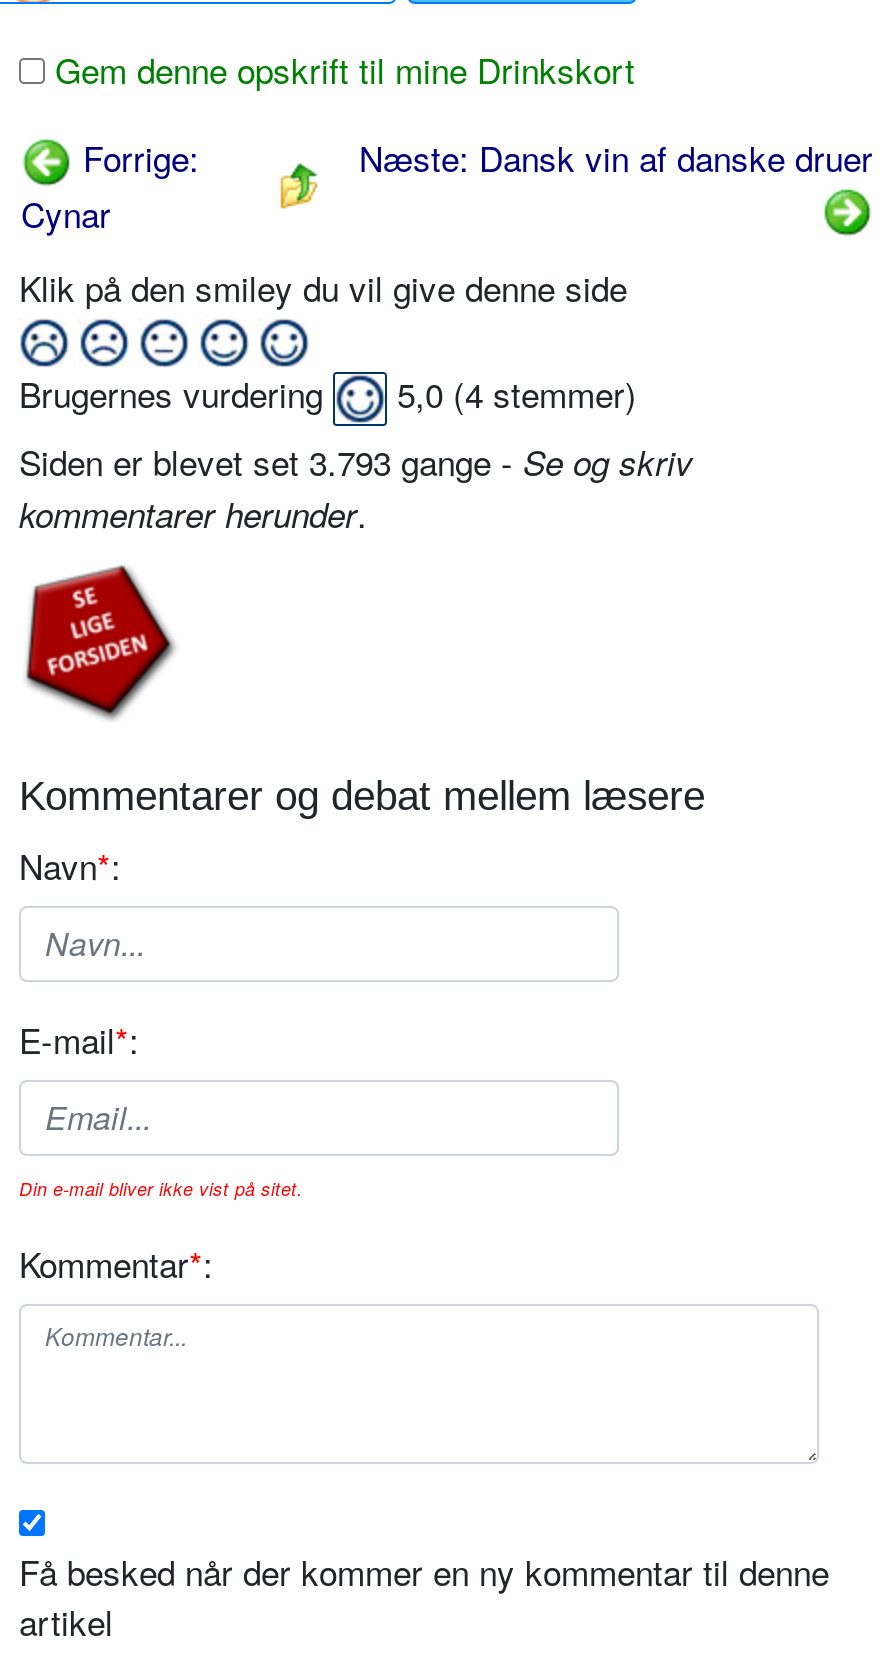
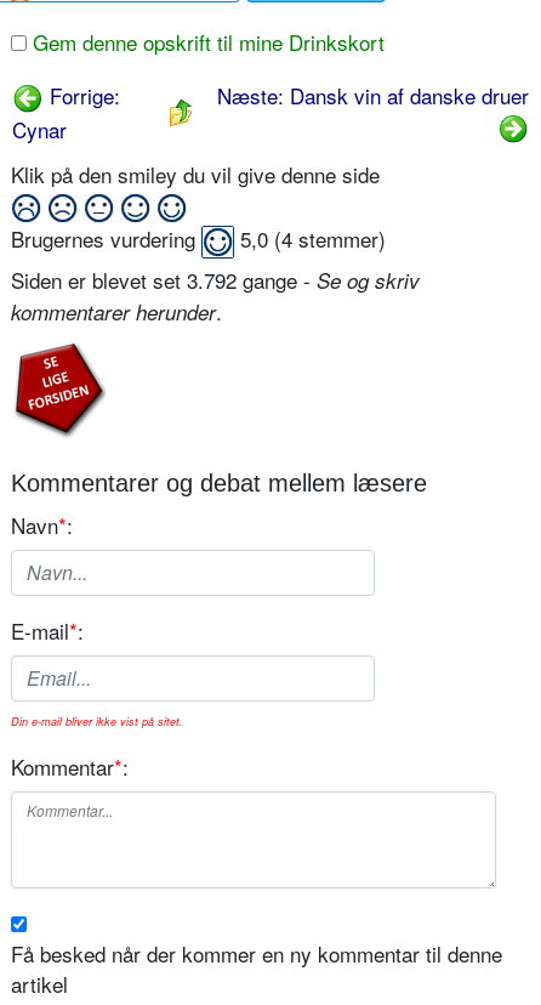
[19,435,693,485] Siden er blevet set 3.793 gange - Se og skriv -> [11,264,420,295] Siden er blevet set 3.792 gange - Se og skriv

